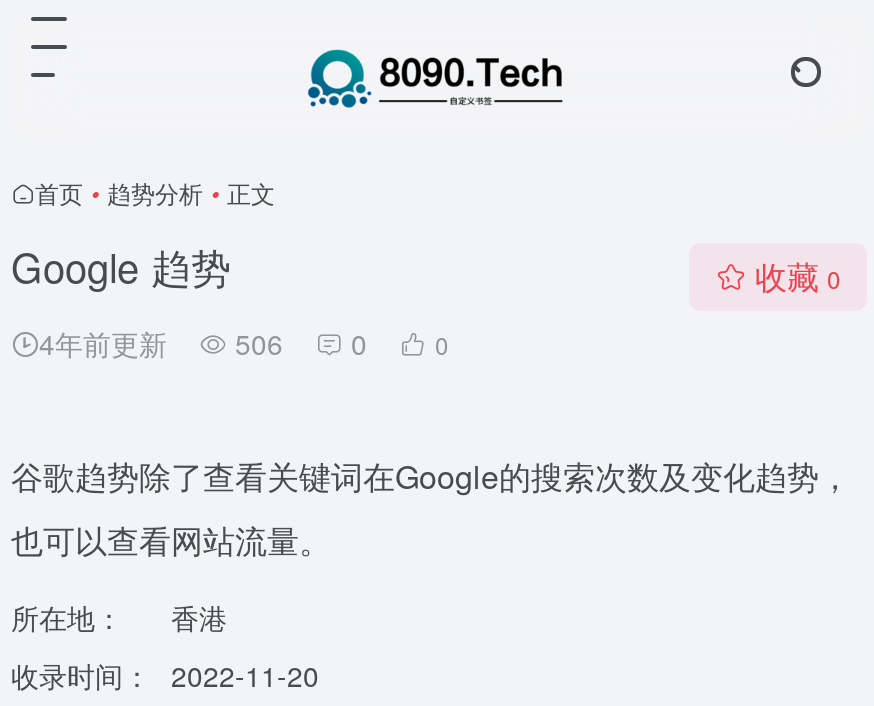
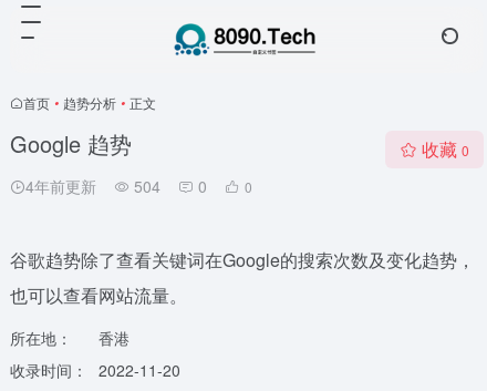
[39,323,449,363] 4年前更新 506 0 0 -> [25,175,252,197] 4年前更新 504 0 0

